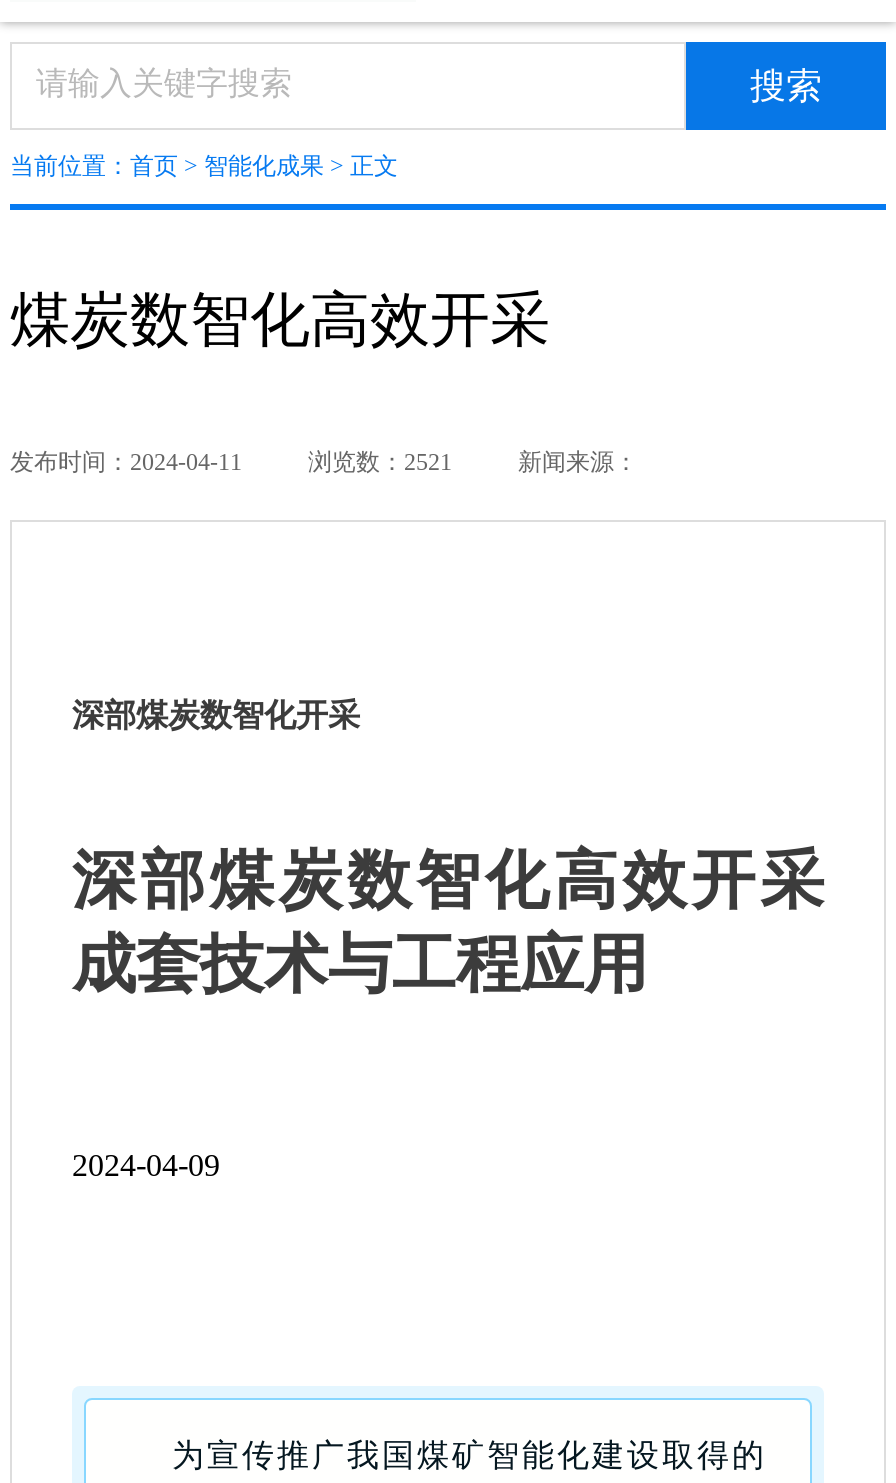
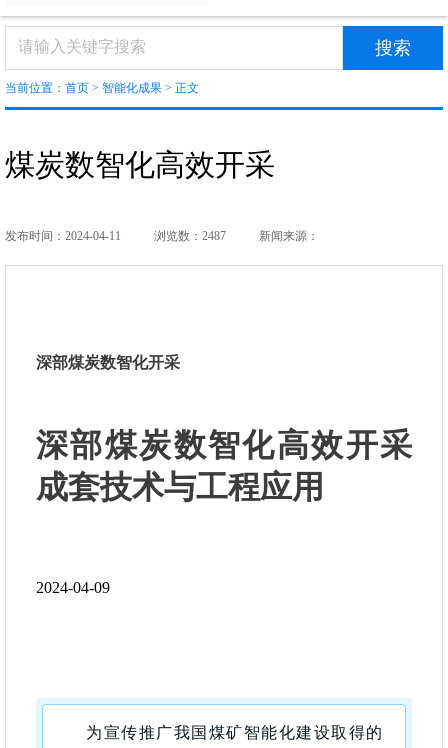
[308,448,452,476] 浏览数：2521 -> [154,229,226,243] 浏览数：2487

